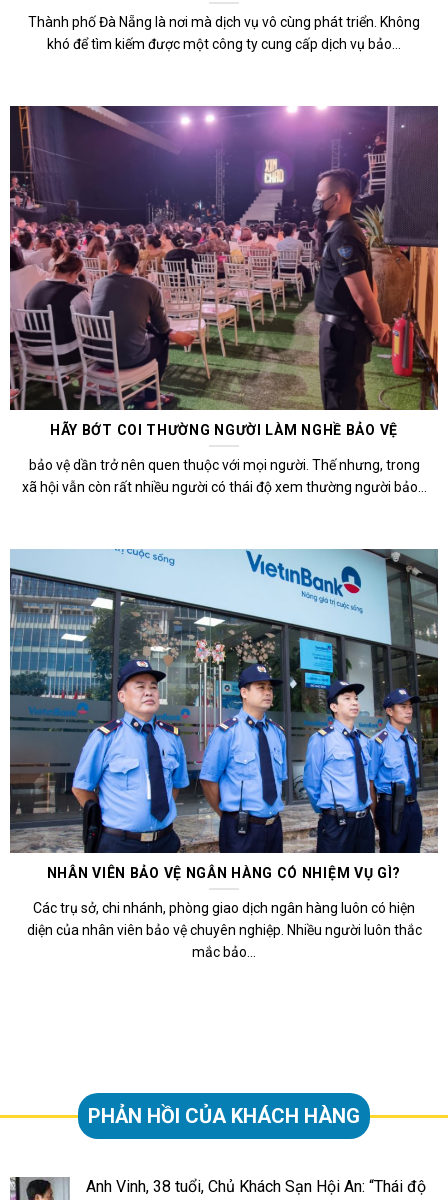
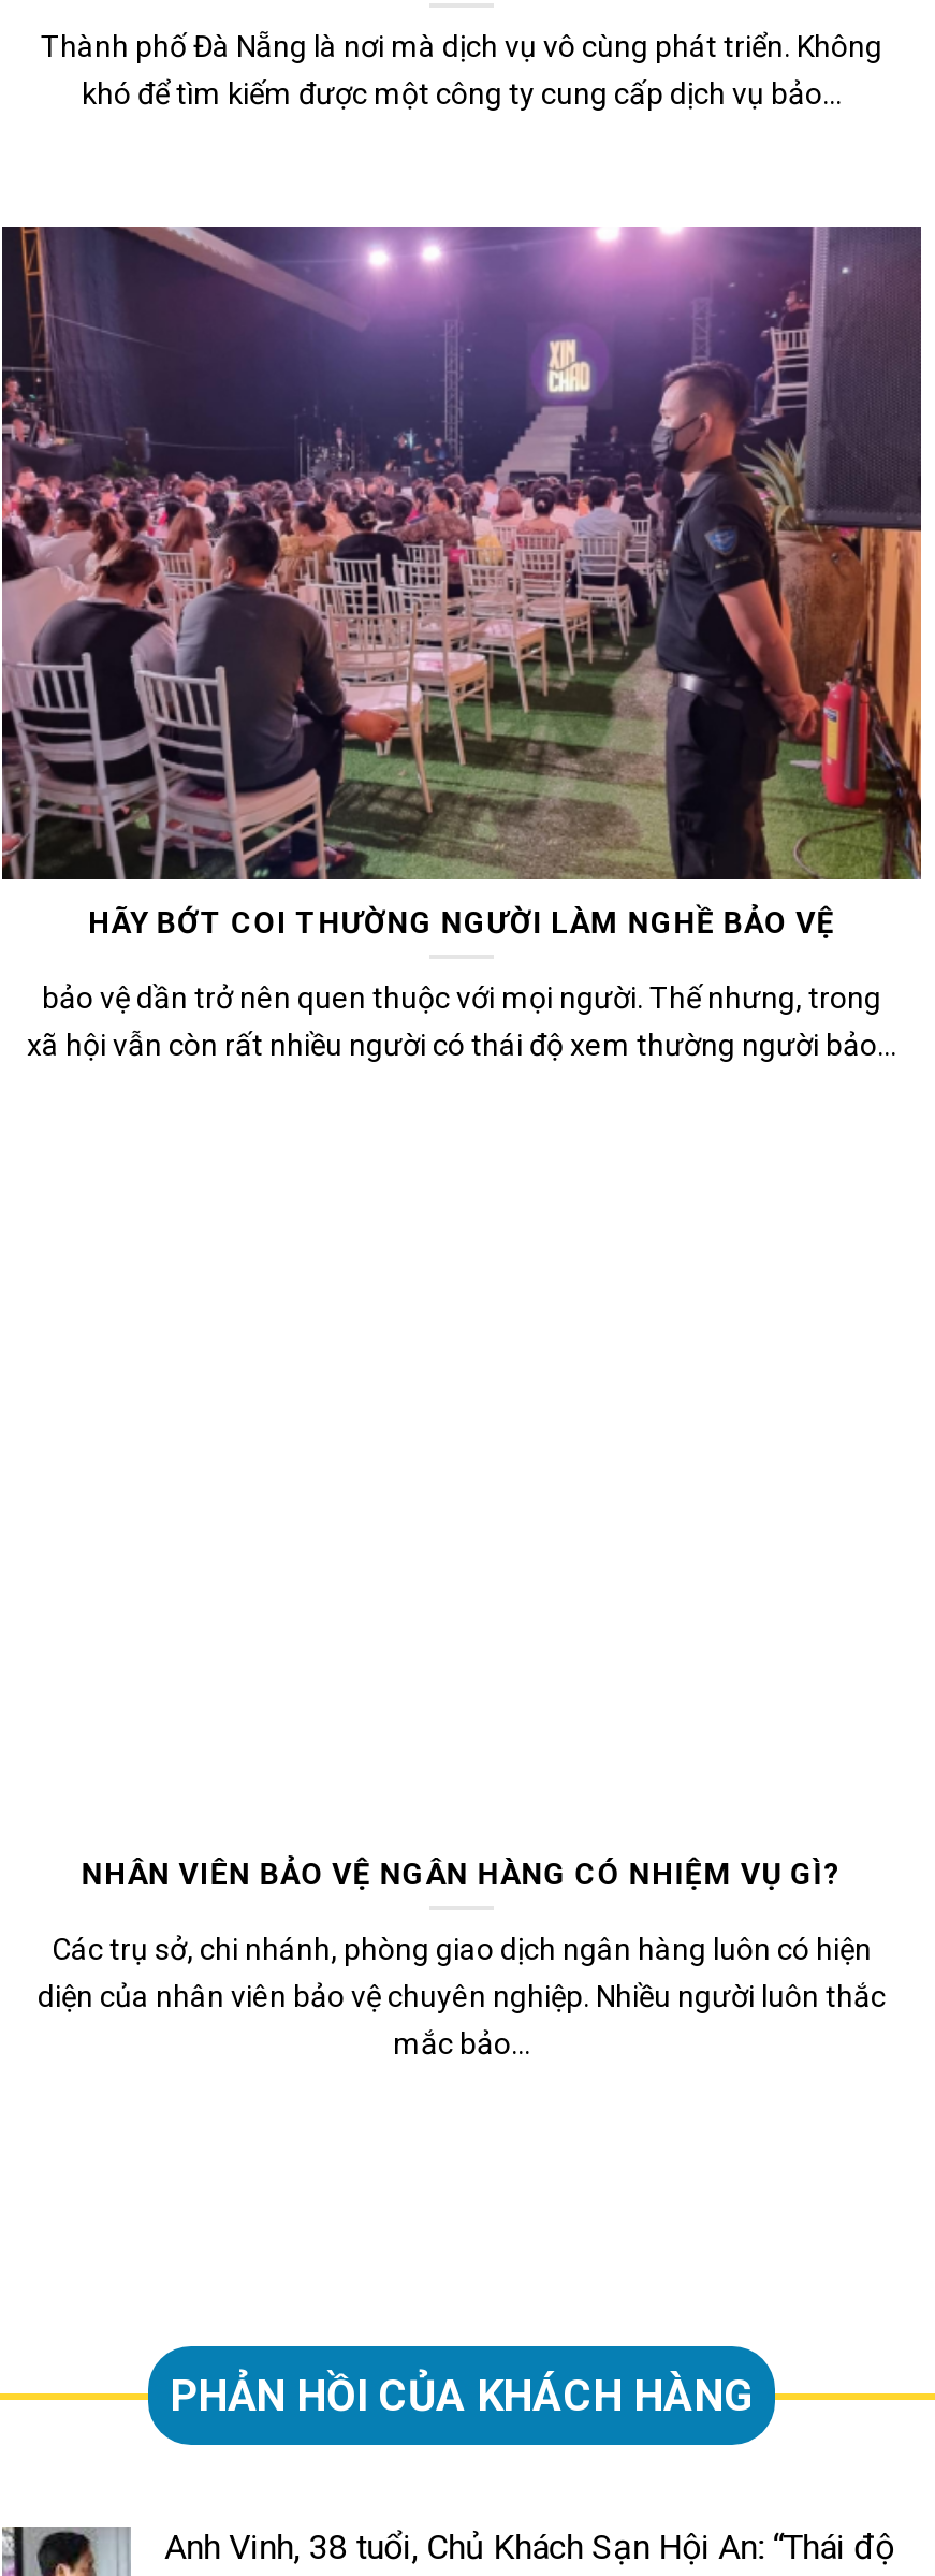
[9,548,439,854] [image] -> none

